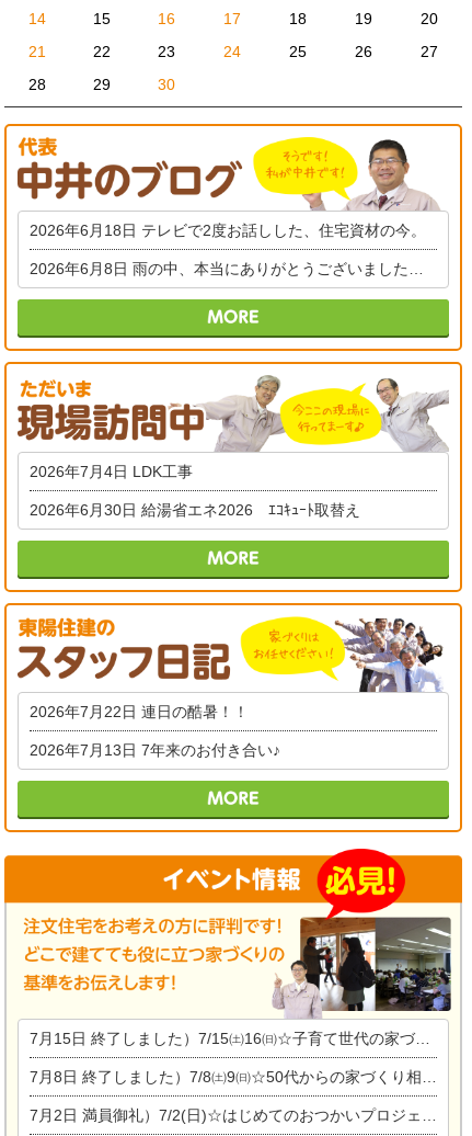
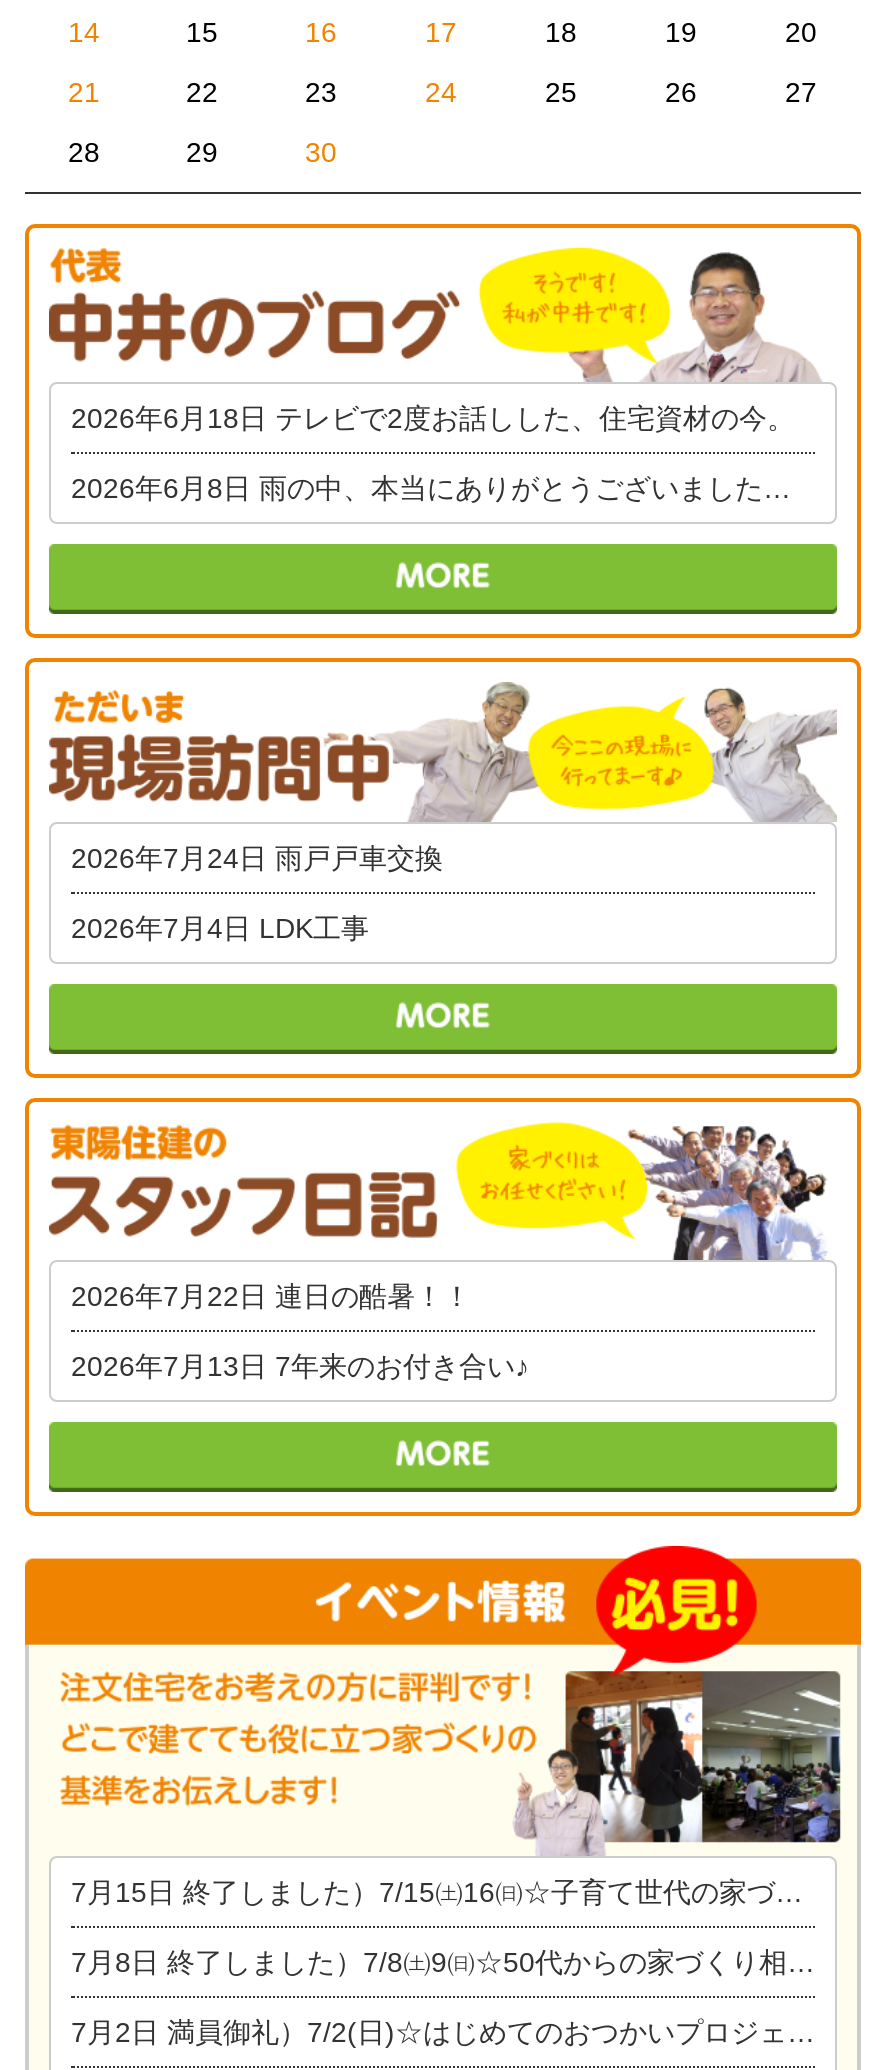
none -> [71,842,443,874] 2026年7月24日雨戸戸車交換
moved [30,463,193,480] -> [71,912,369,944]: 2026年7月4日LDK工事
[30,501,360,519] 2026年6月30日給湯省エネ2026 ｴｺｷｭｰﾄ取替え -> none

